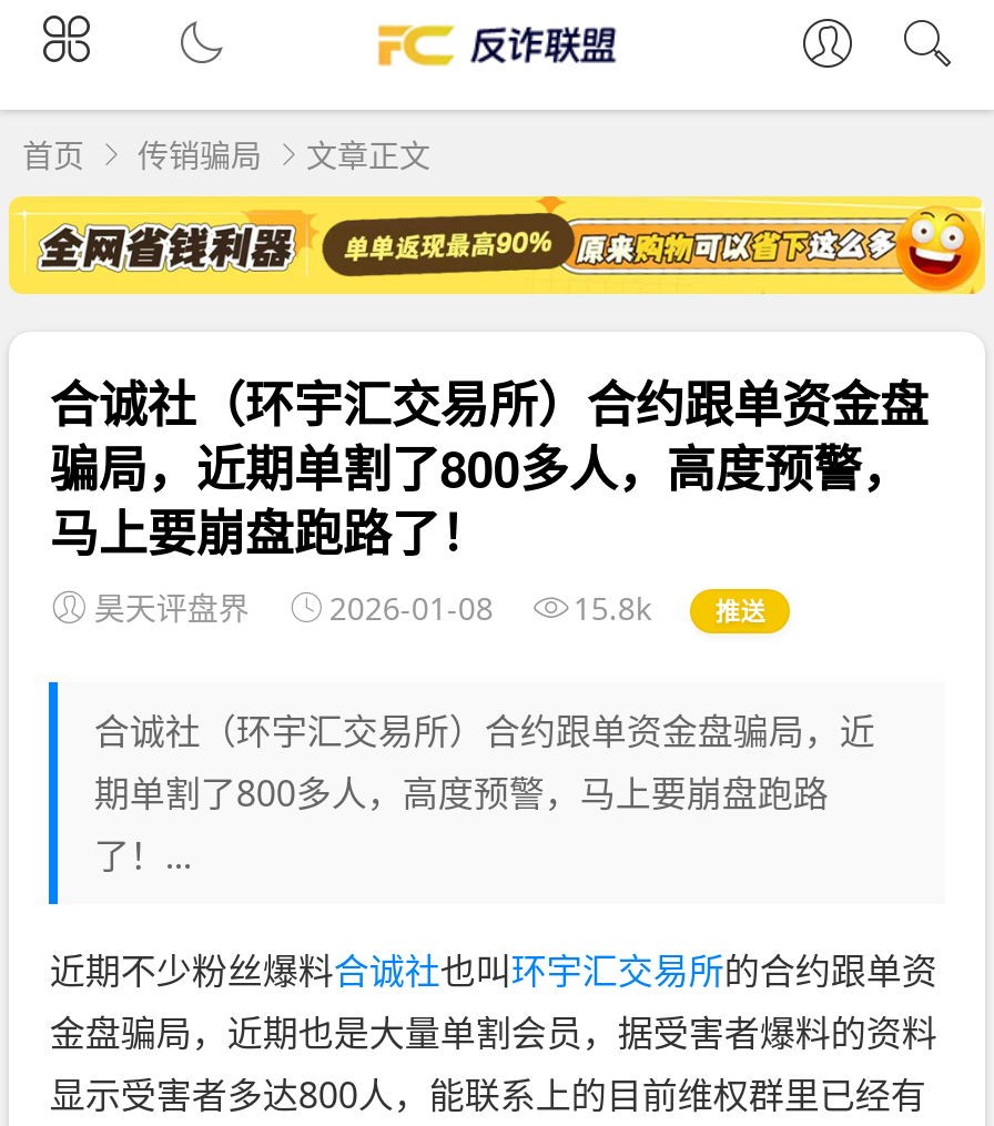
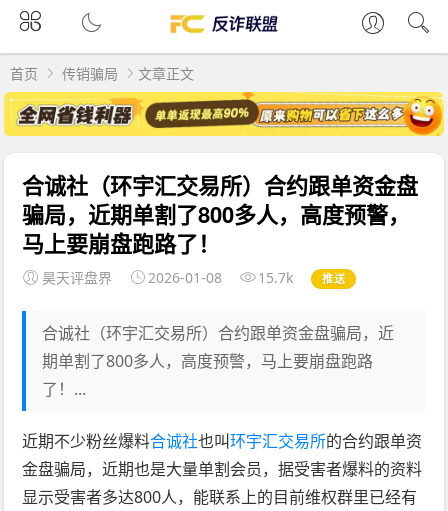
[94,586,766,629] 昊天评盘界 2026-01-08 15.8k 推送 -> [42,268,345,287] 昊天评盘界 2026-01-08 15.7k 推送

